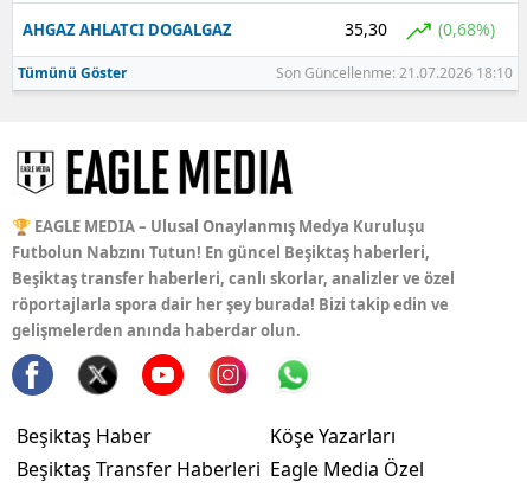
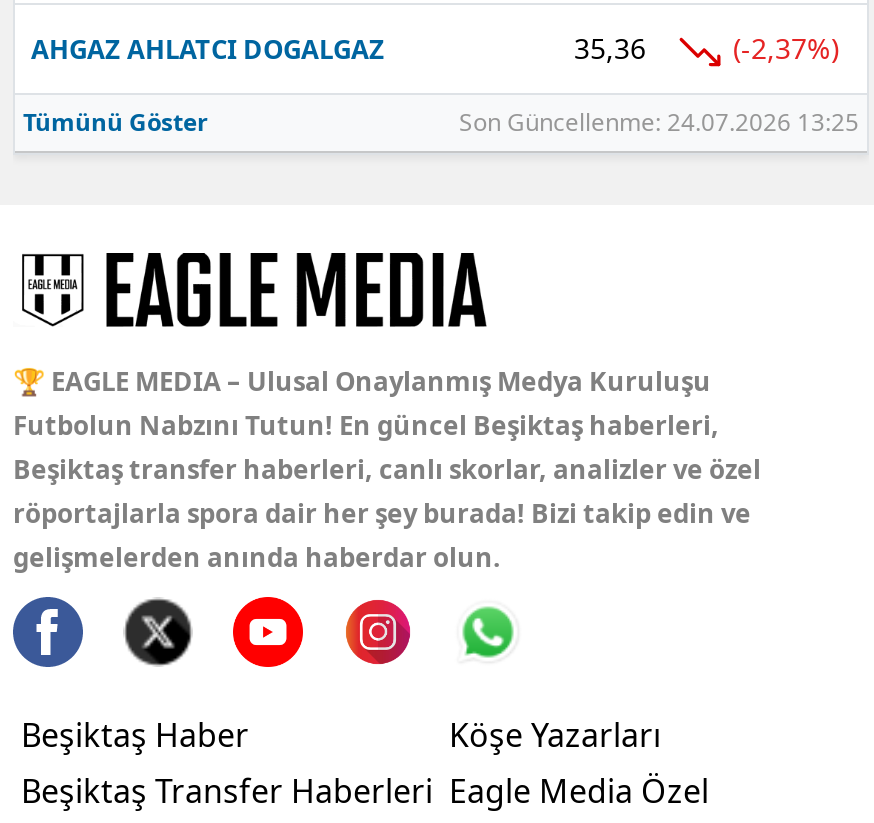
[344,18,387,41] 35,30 -> [574,30,646,68] 35,36
[438,18,495,41] (0,68%) -> [733,30,839,68] (-2,37%)
[276,63,513,83] Son Güncellenme: 21.07.2026 18:10 -> [459,106,859,140] Son Güncellenme: 24.07.2026 13:25

